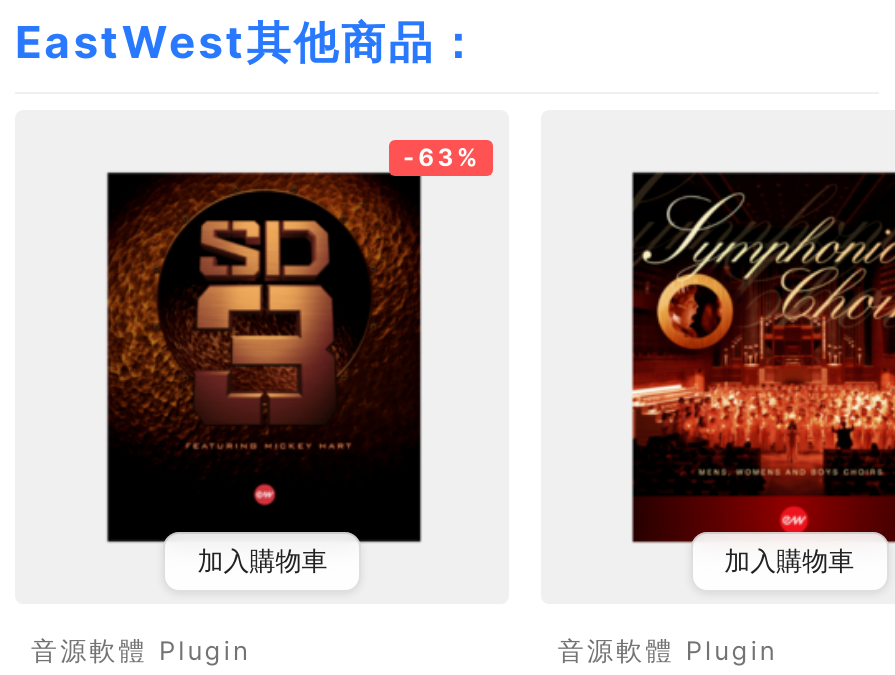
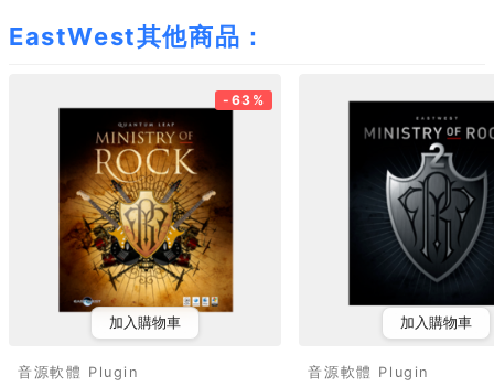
[107,170,423,544] [image] -> [58,107,234,313] [image]
[631,160,889,544] [image] -> [347,100,491,312] [image]

